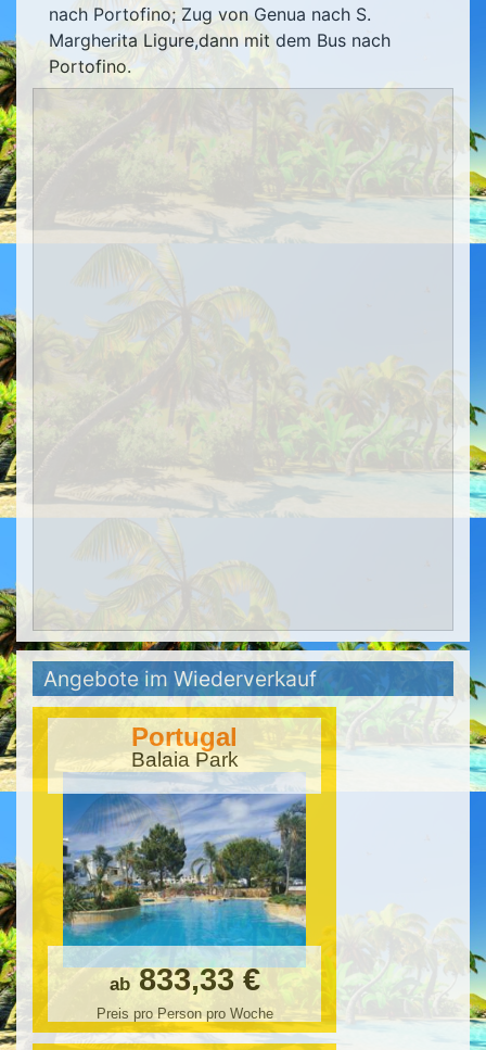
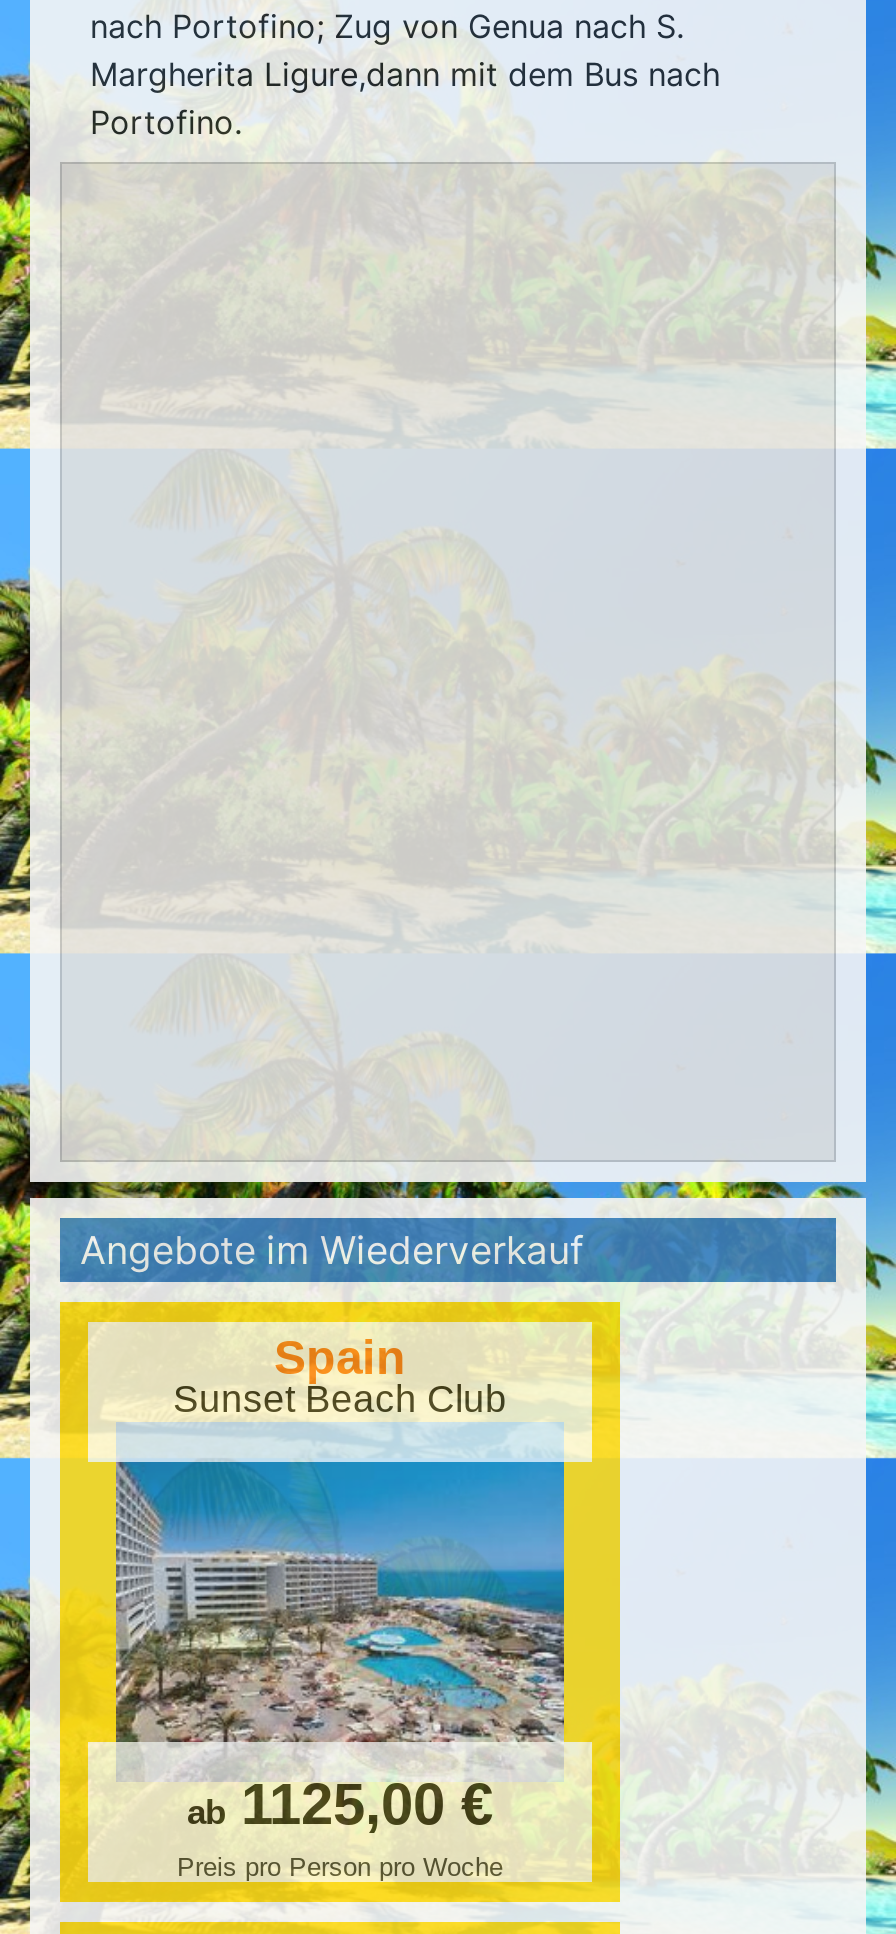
[131,722,238,771] Portugal | Balaia Park -> [173,1330,507,1420] Spain | Sunset Beach Club
[62,794,307,997] [image] | ab 833,33 € -> [114,1460,566,1836] [image] | ab 1125,00 €

